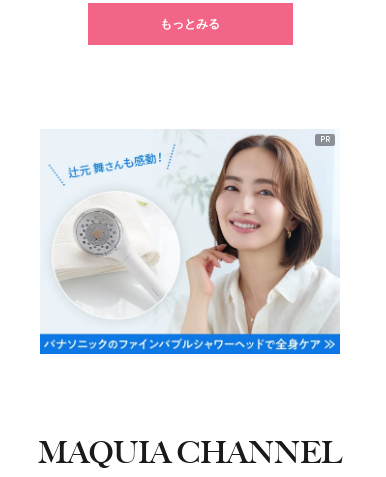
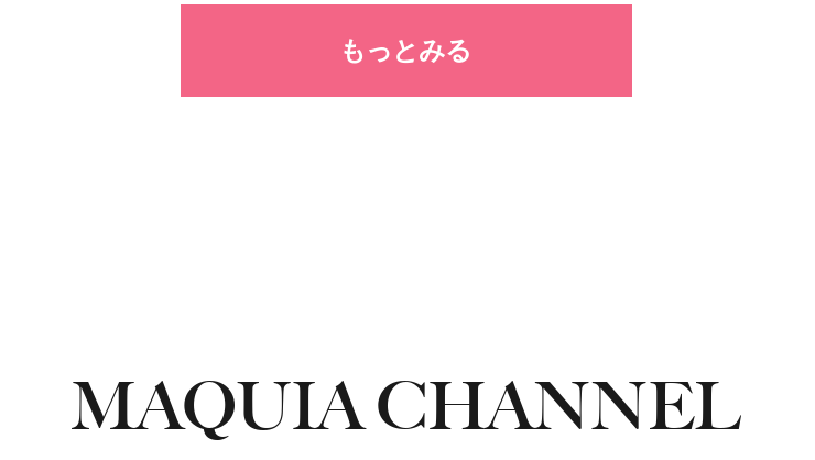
[39,129,341,355] [image] | PR -> none

